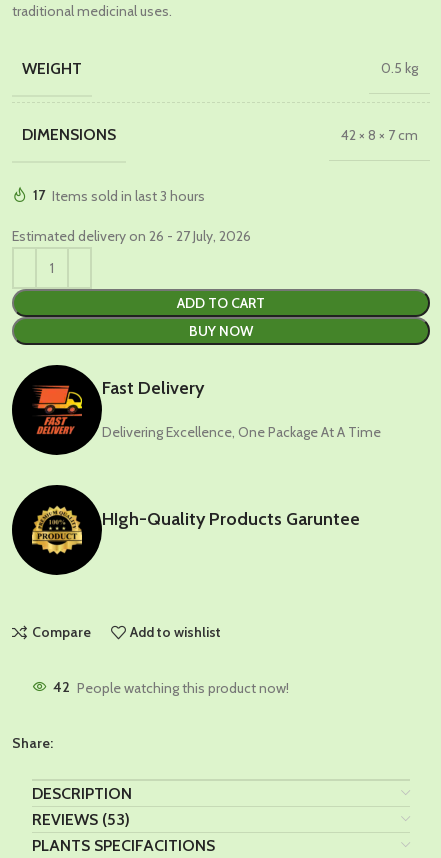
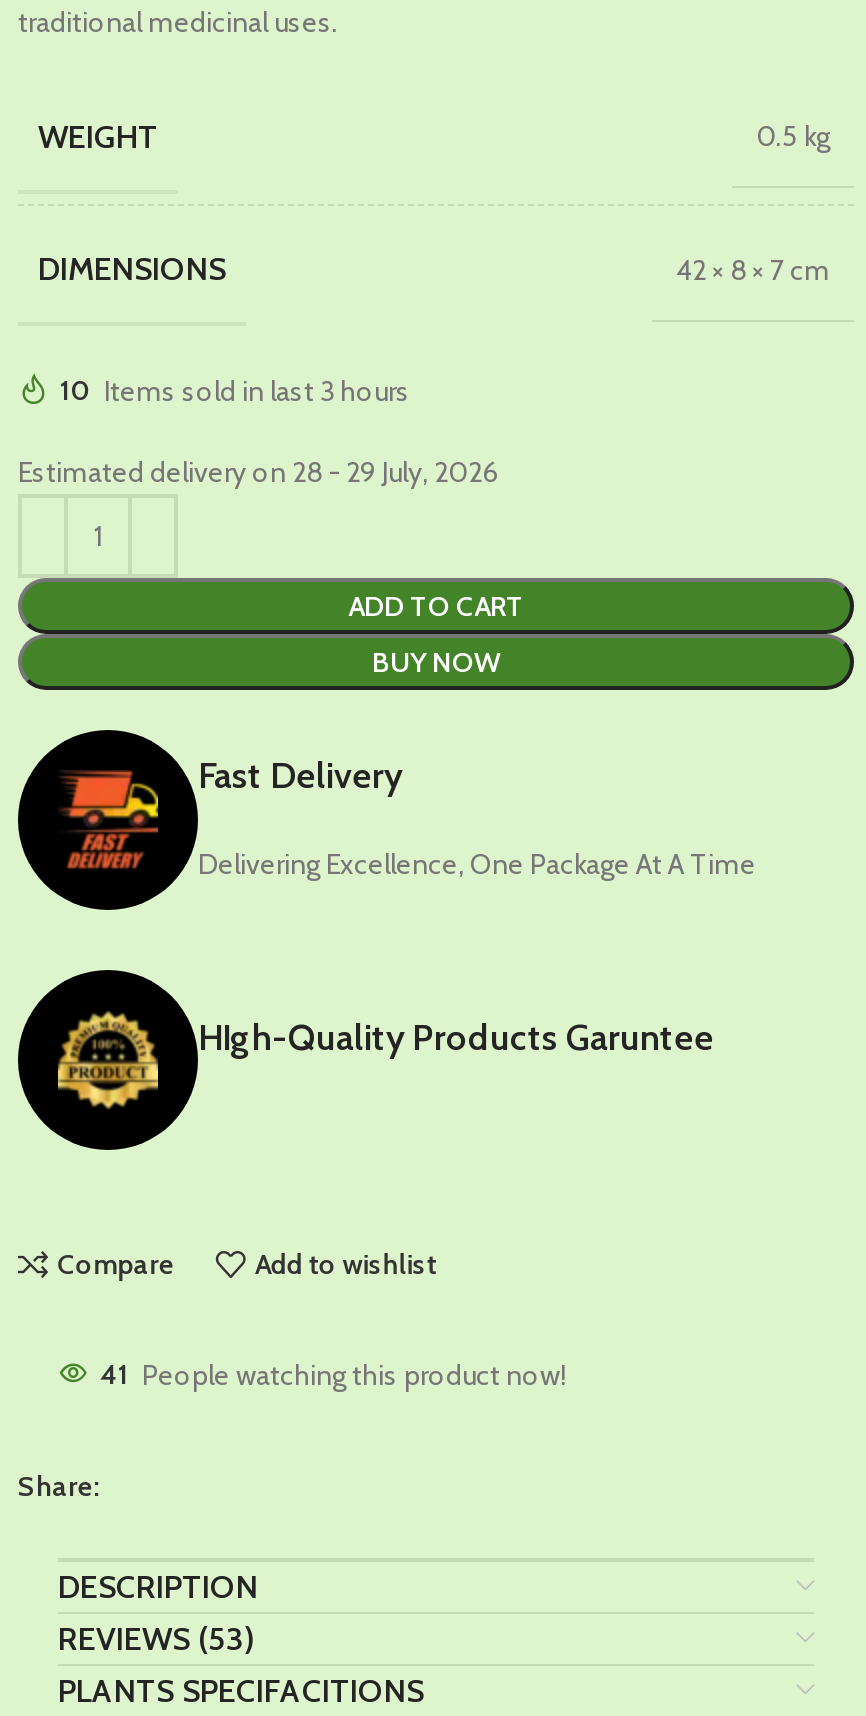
[33,186,205,204] 17 Items sold in last 3 hours -> [60,373,410,409] 10 Items sold in last 3 hours
[12,227,251,245] Estimated delivery on 26 - 27 July, 2026 -> [18,454,498,490] Estimated delivery on 28 - 29 July, 2026
[53,678,289,696] 42 People watching this product now! -> [100,1357,566,1393] 41 People watching this product now!

